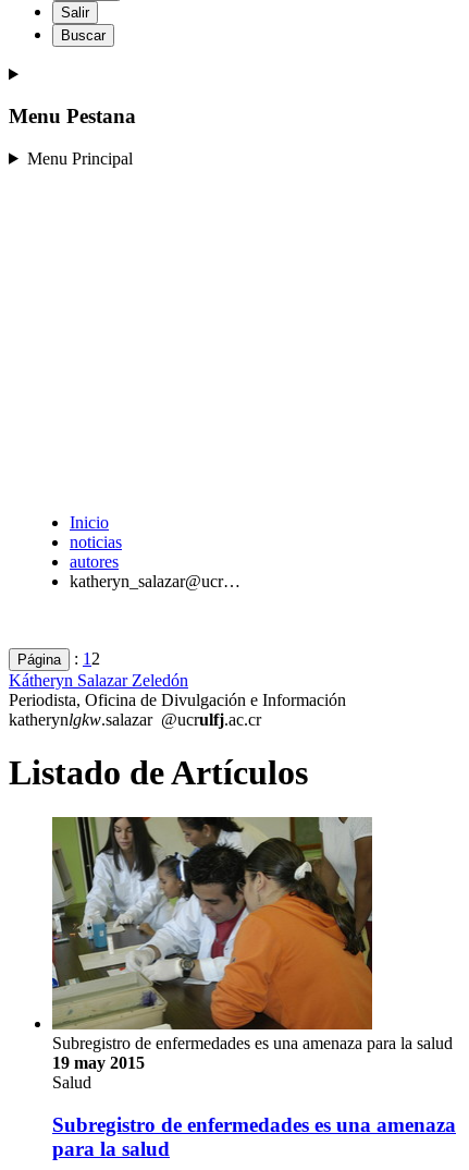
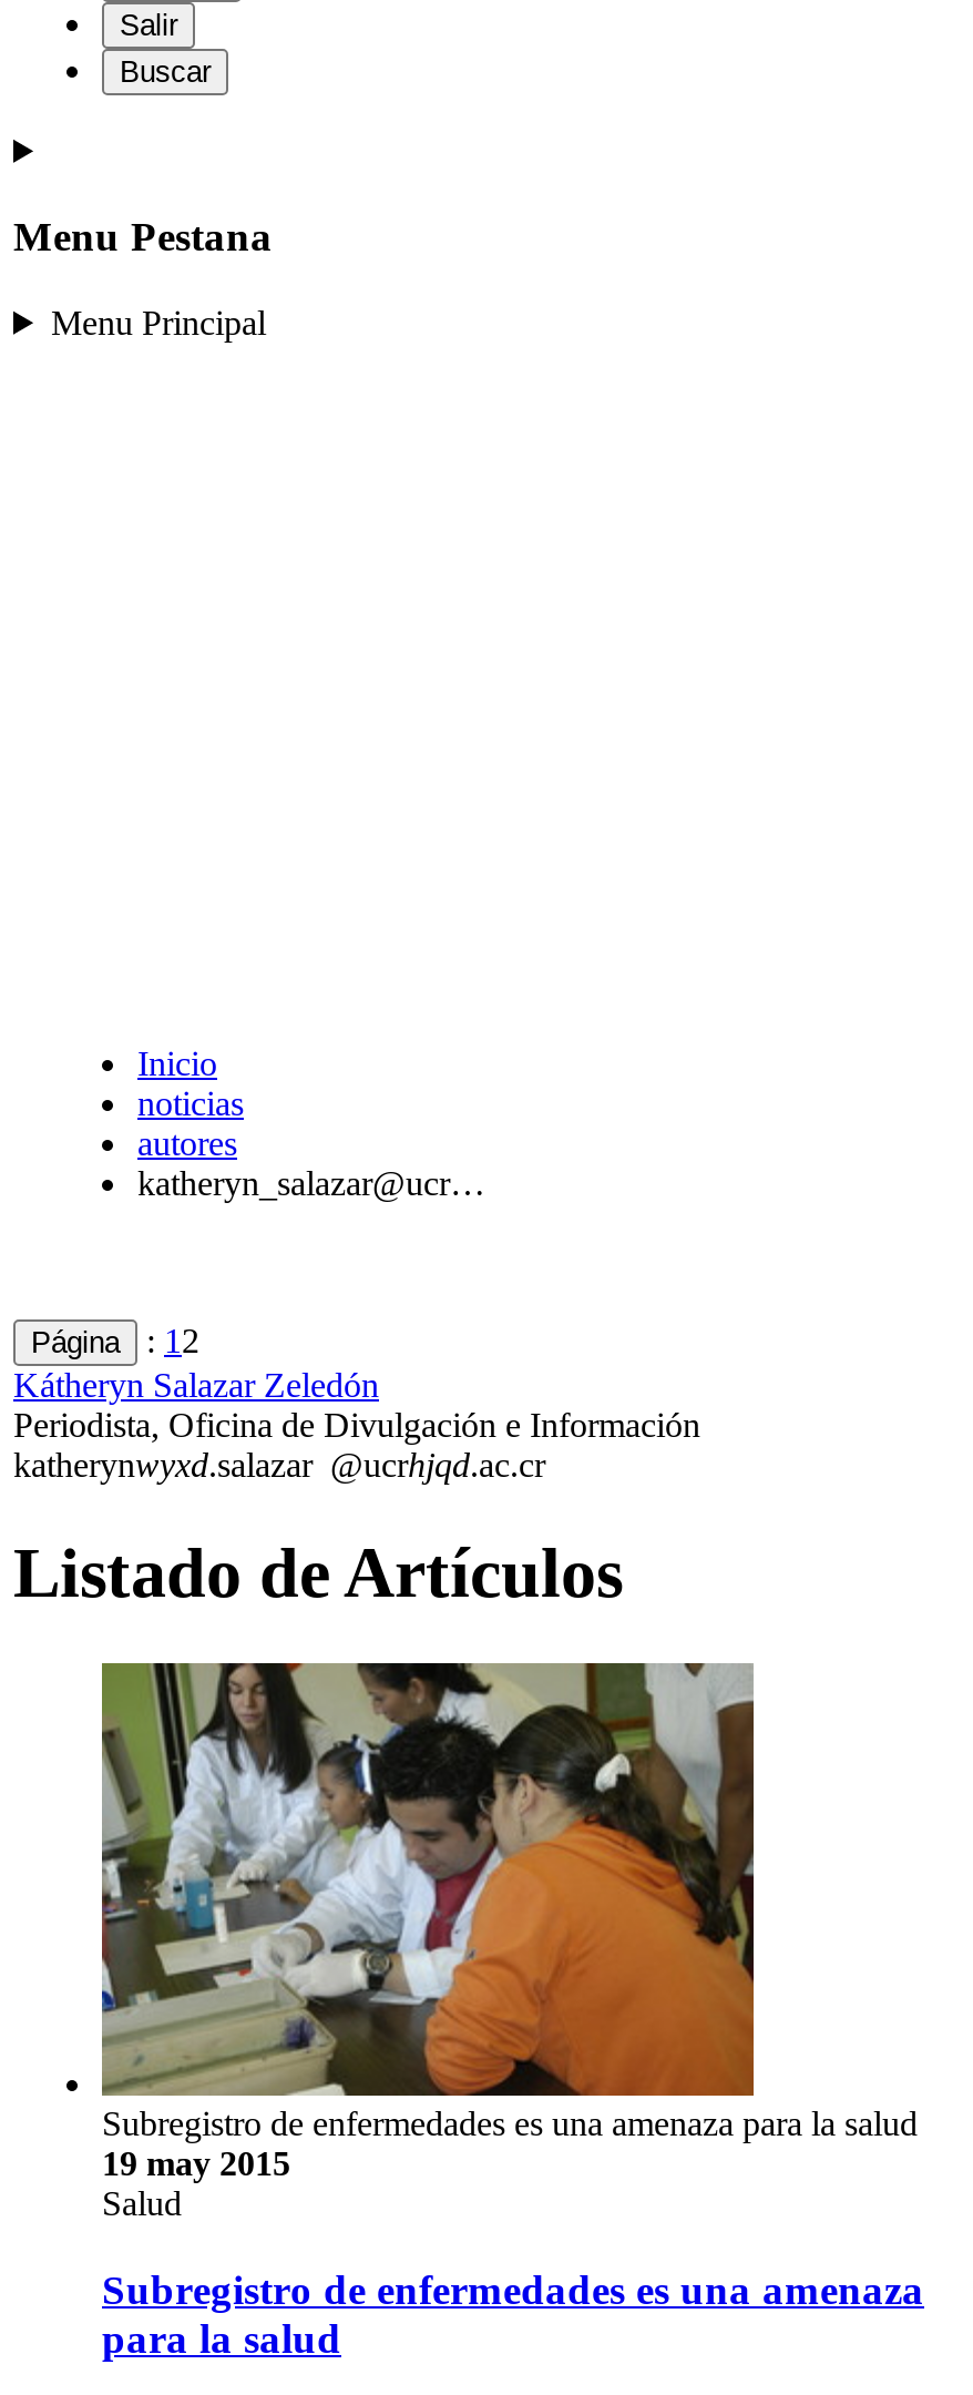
[9,710,261,729] katherynlgkw.salazar @ucrulfj.ac.cr -> [13,1446,545,1483] katherynwyxd.salazar @ucrhjqd.ac.cr

